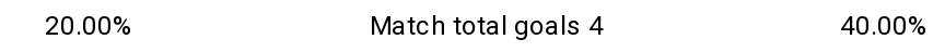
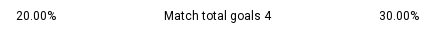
[840,11,927,42] 40.00% -> [379,9,419,23] 30.00%

